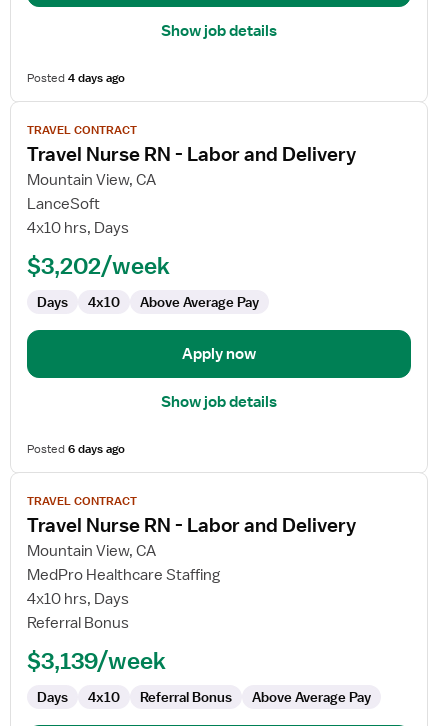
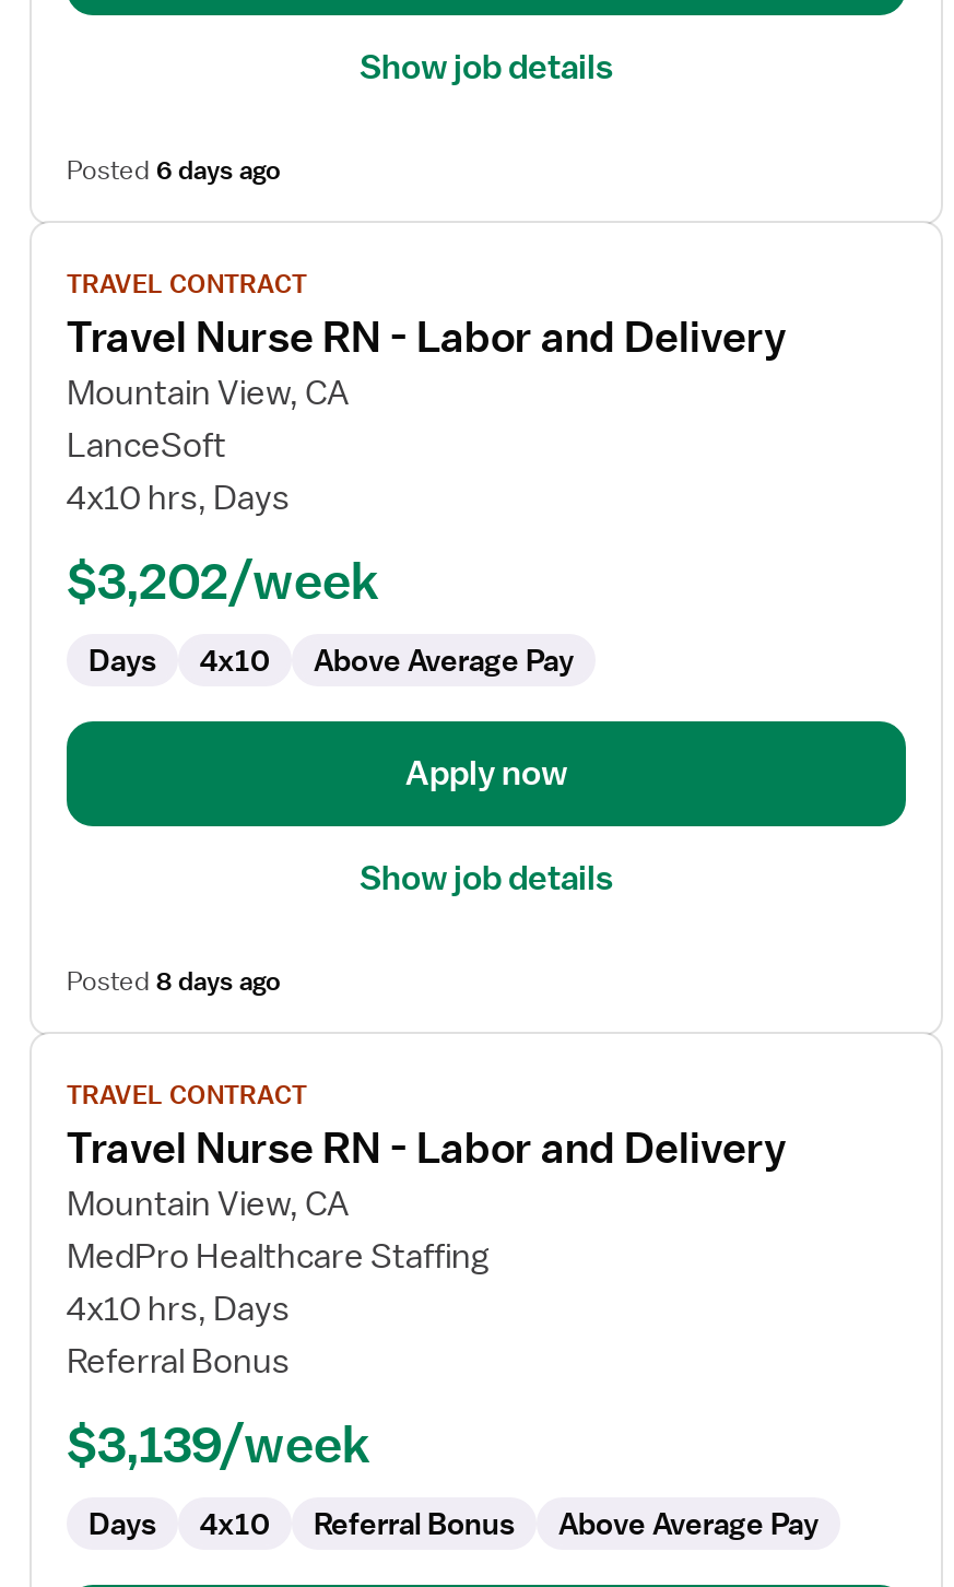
[27,70,125,86] Posted 4 days ago -> none
none -> [67,964,281,999] Posted 8 days ago
moved [27,441,125,457] -> [67,153,281,188]: Posted 6 days ago

